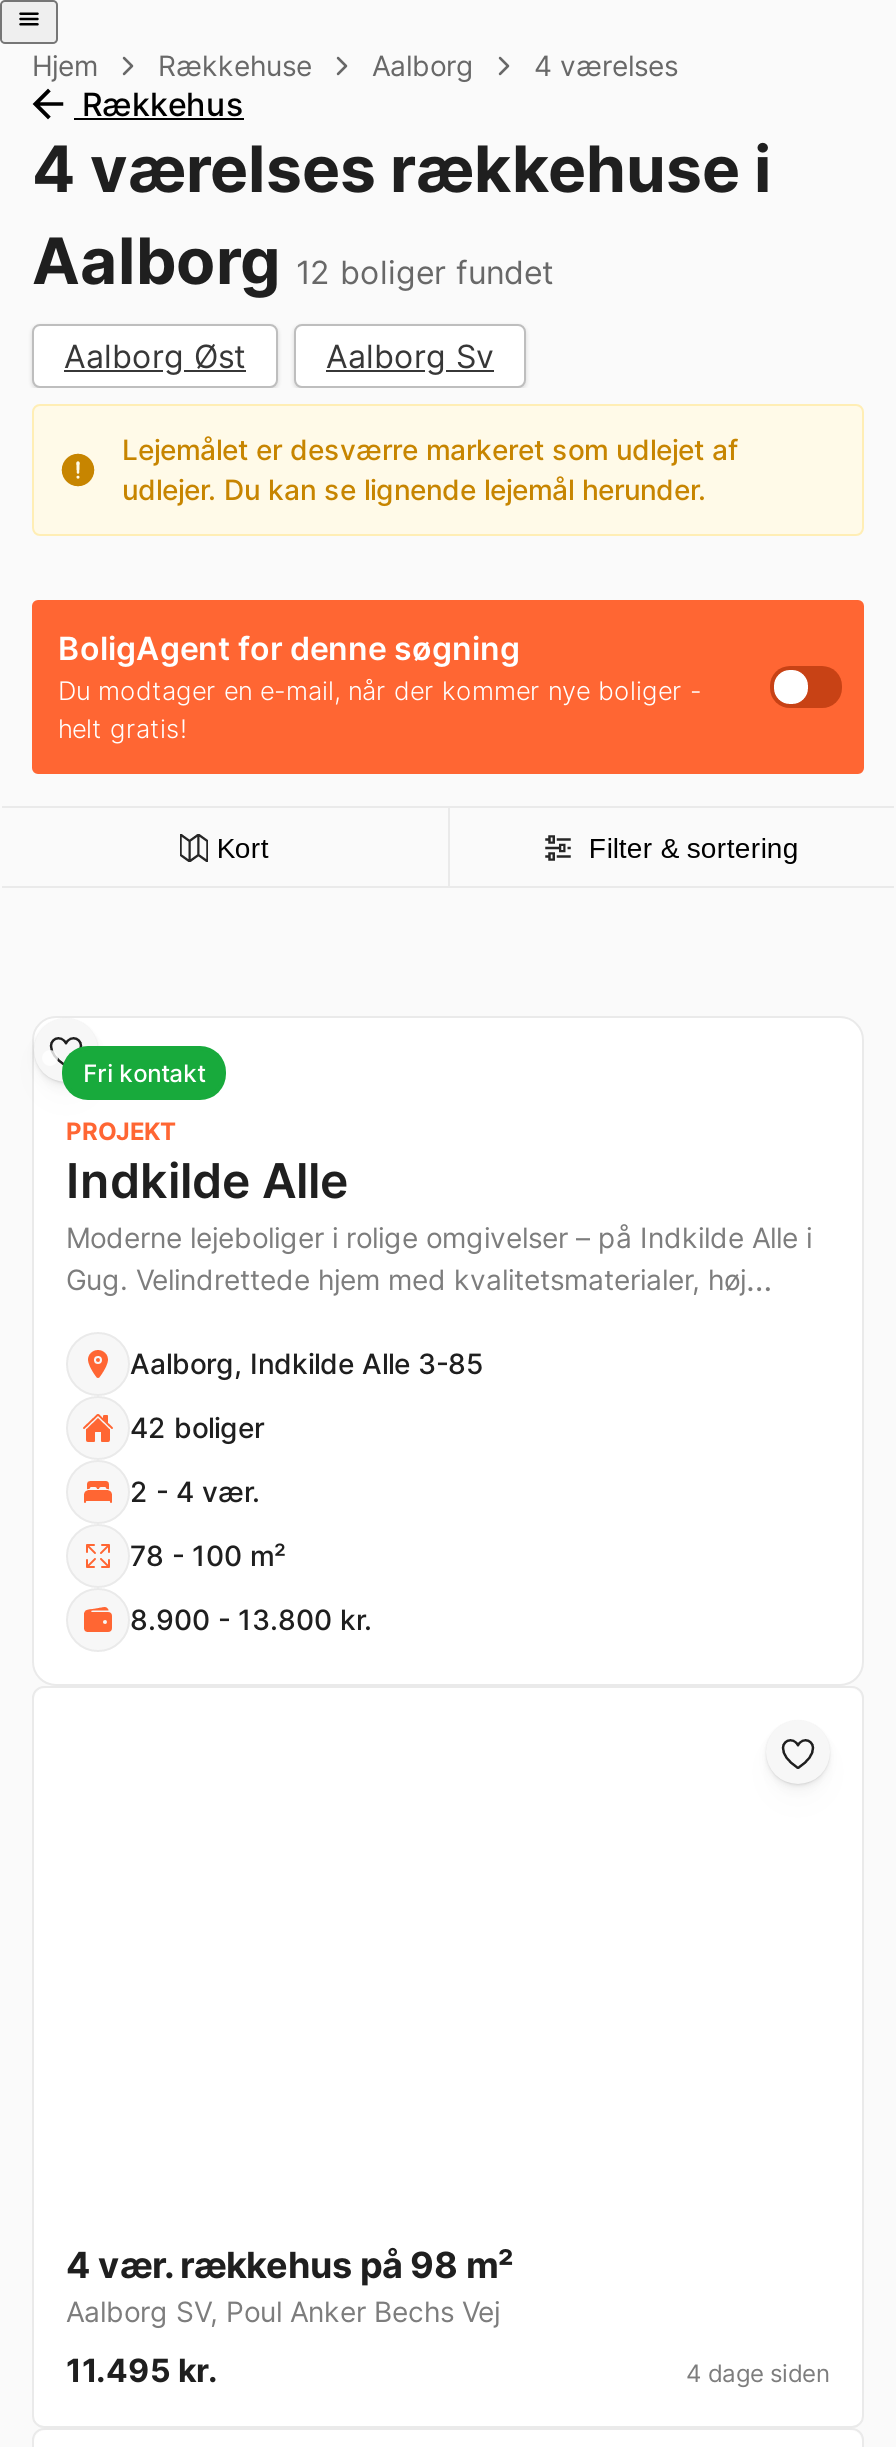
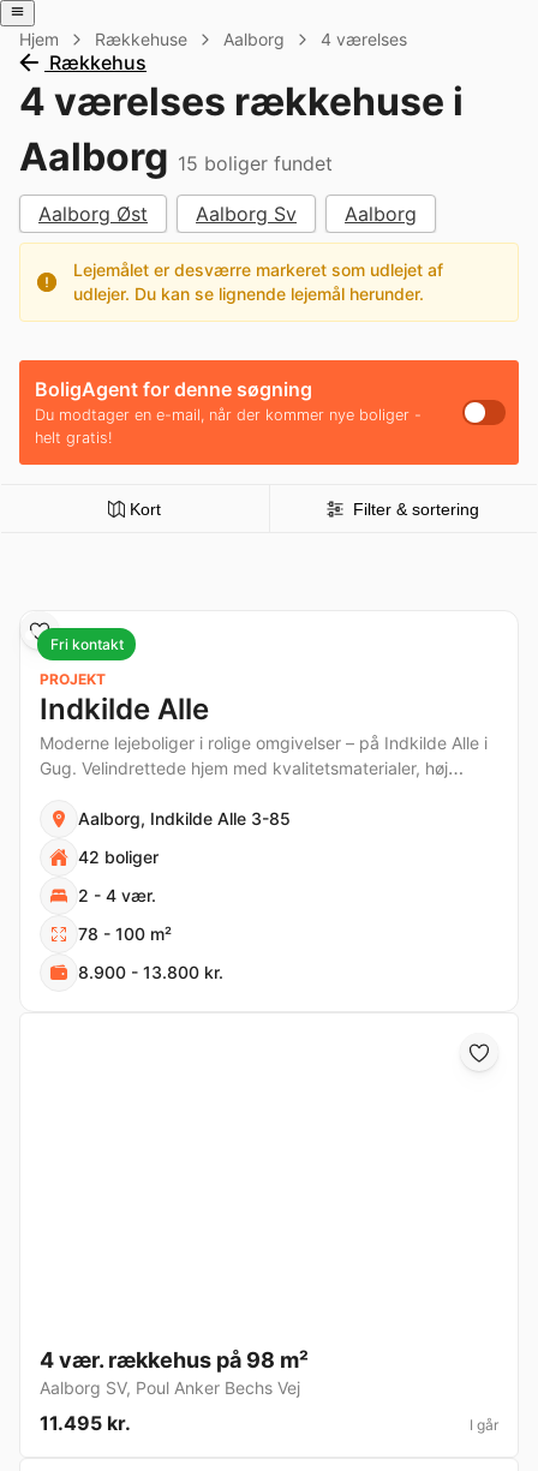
[32,222,554,300] Aalborg 12 boliger fundet -> [19,133,333,180] Aalborg 15 boliger fundet
none -> [345,202,417,226] Aalborg
[686,2359,830,2389] 4 dage siden -> [470,1416,498,1434] I går

